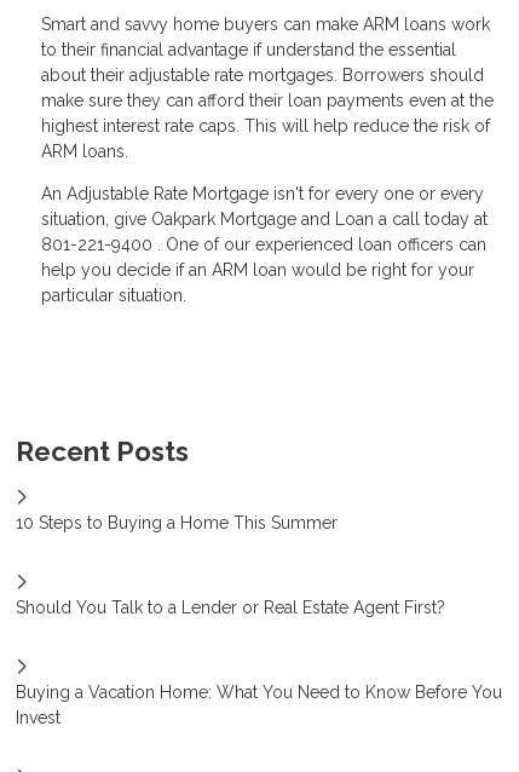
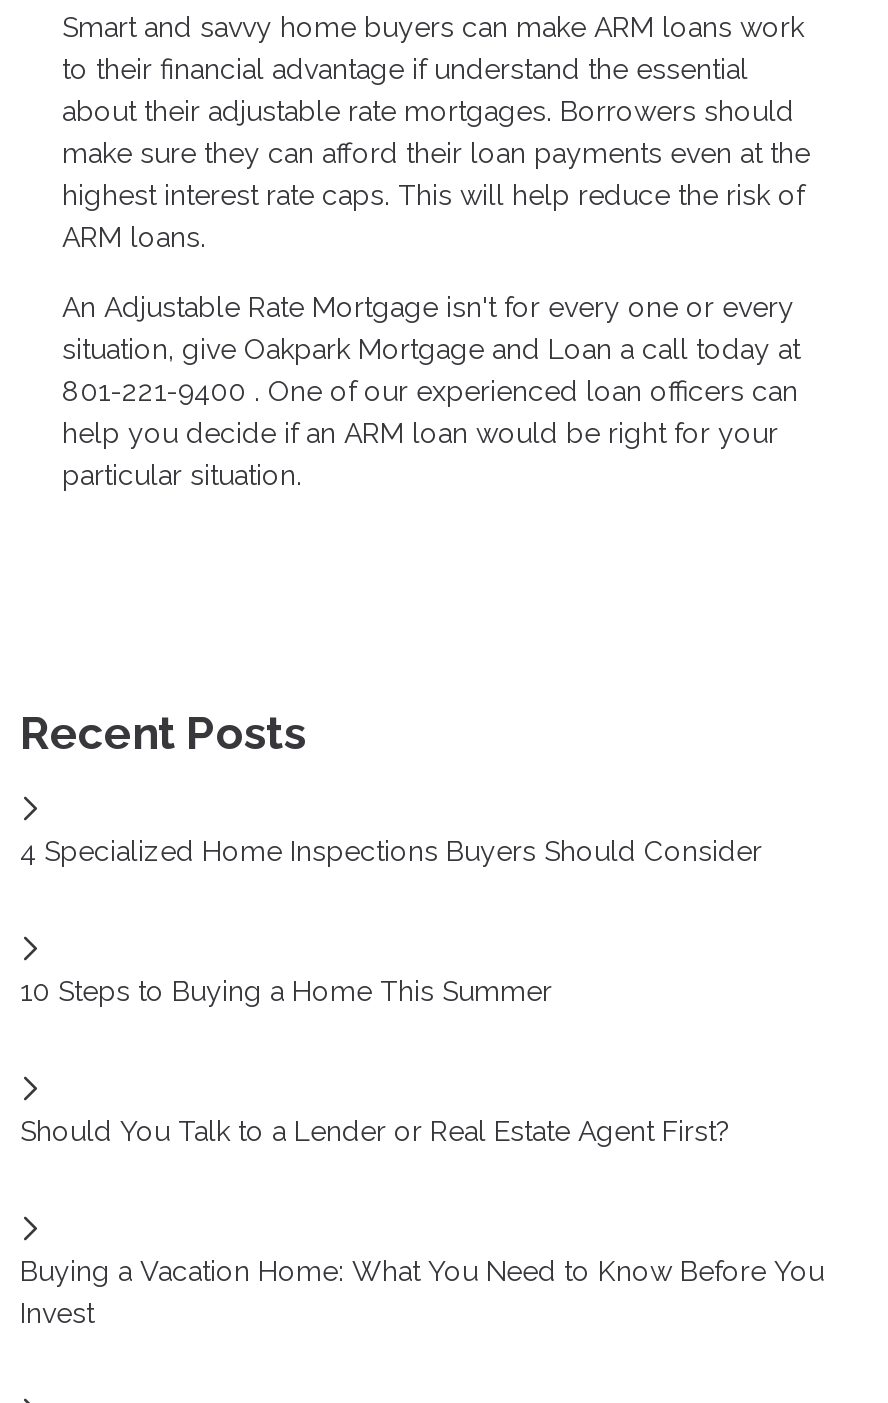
none -> [20,836,762,868] 4 Specialized Home Inspections Buyers Should Consider

